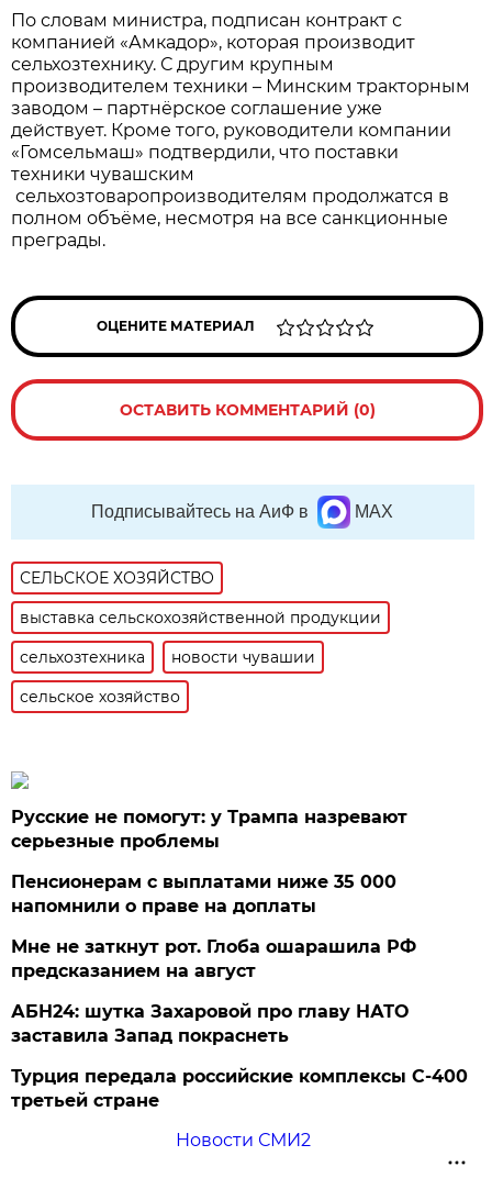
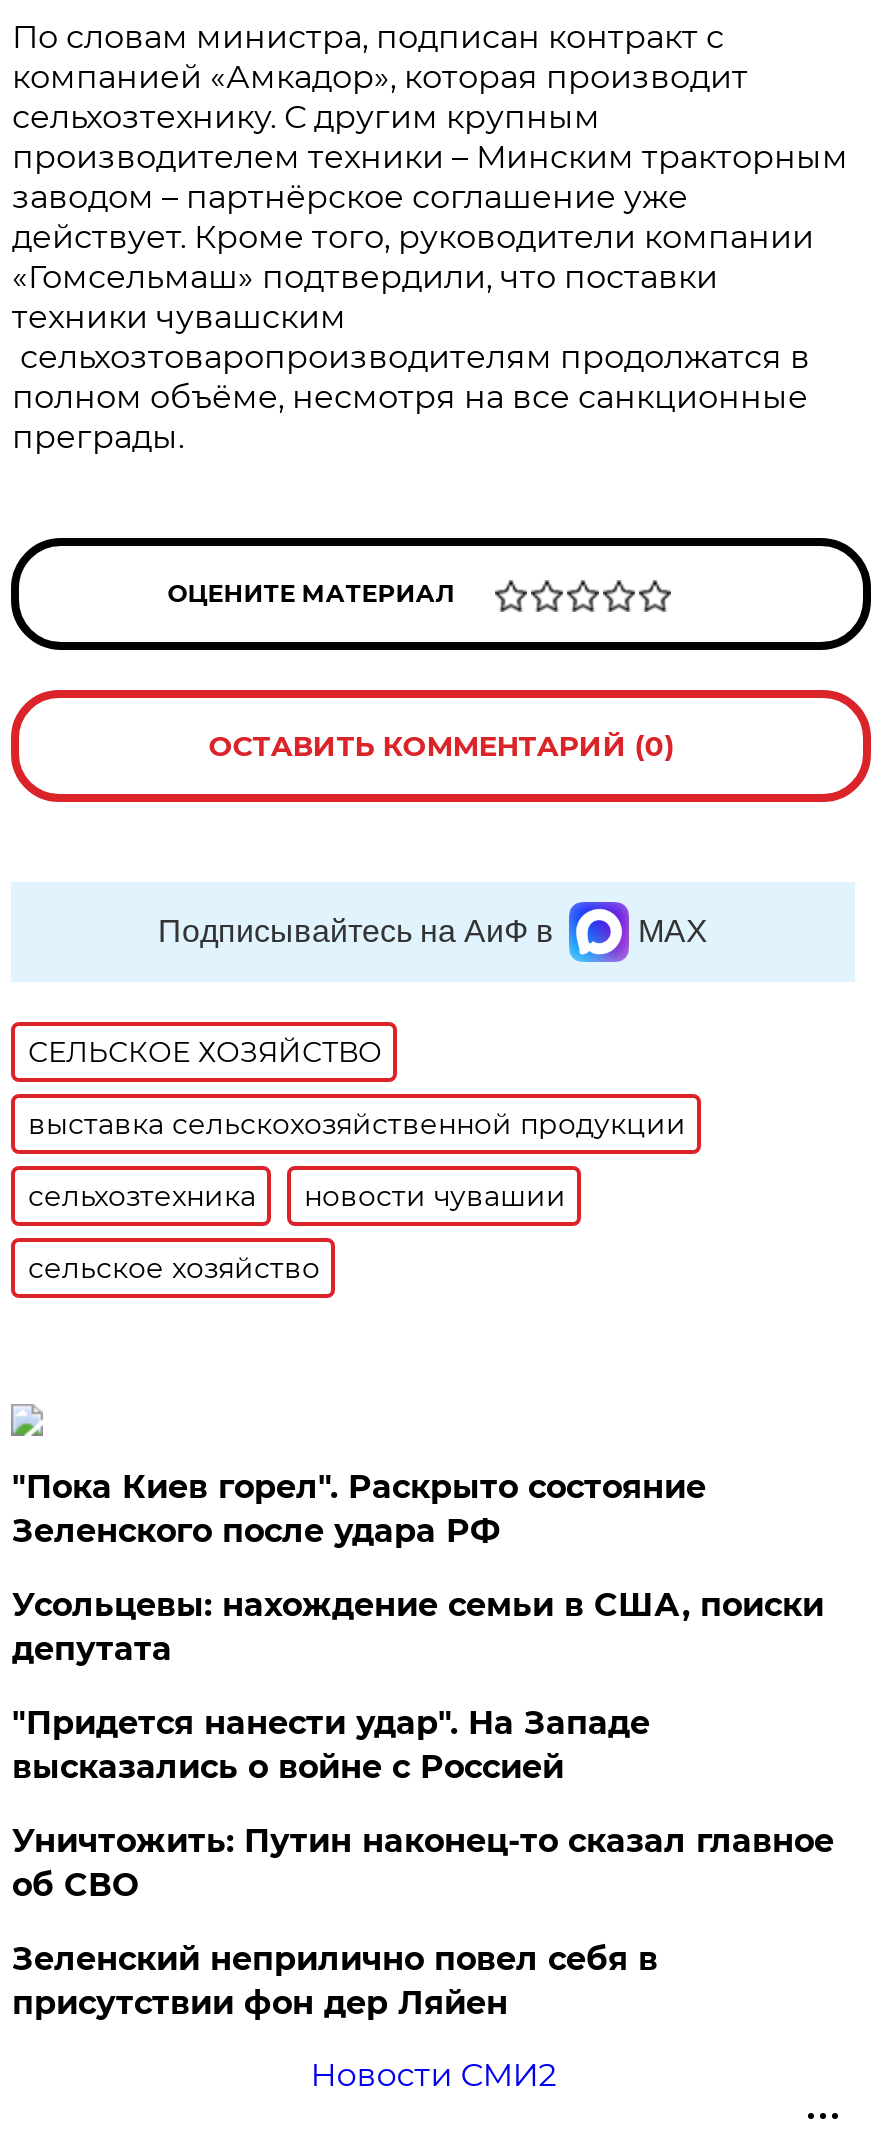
[11,807,408,852] Русские не помогут: у Трампа назревают | серьезные проблемы -> [12,1468,706,1550] "Пока Киев горел". Раскрыто состояние | Зеленского после удара РФ
[11,871,397,916] Пенсионерам с выплатами ниже 35 000 | напомнили о праве на доплаты -> [12,1586,824,1668] Усольцевы: нахождение семьи в США, поиски | депутата
[11,936,417,981] Мне не заткнут рот. Глоба ошарашила РФ | предсказанием на август -> [12,1704,650,1786] "Придется нанести удар". На Западе | высказались о войне с Россией
[11,1001,409,1046] АБН24: шутка Захаровой про главу НАТО | заставила Запад покраснеть -> [12,1822,834,1904] Уничтожить: Путин наконец-то сказал главное | об СВО
[11,1066,468,1111] Турция передала российские комплексы С-400 | третьей стране -> [12,1940,658,2022] Зеленский неприлично повел cебя в | присутствии фон дер Ляйен

